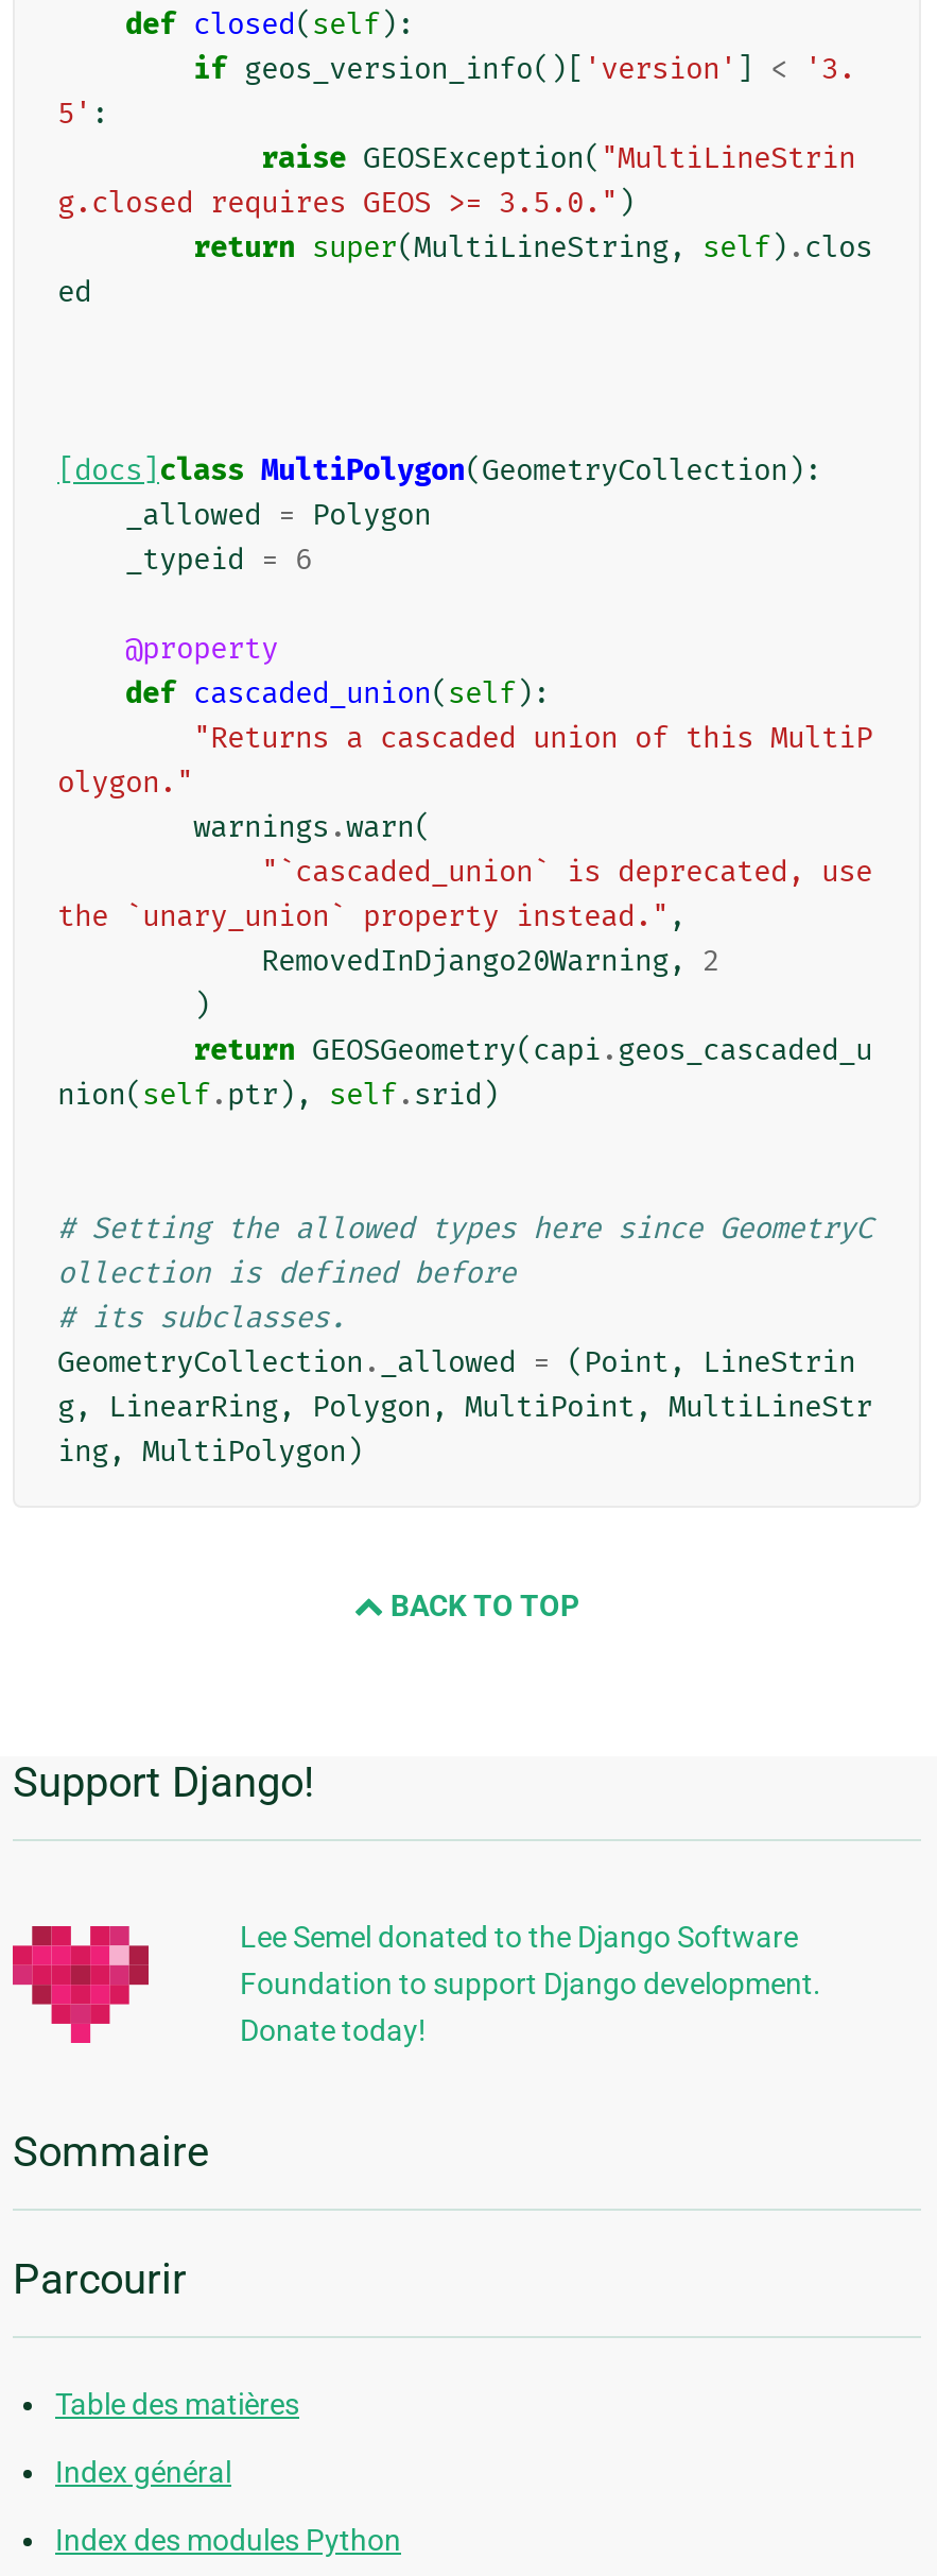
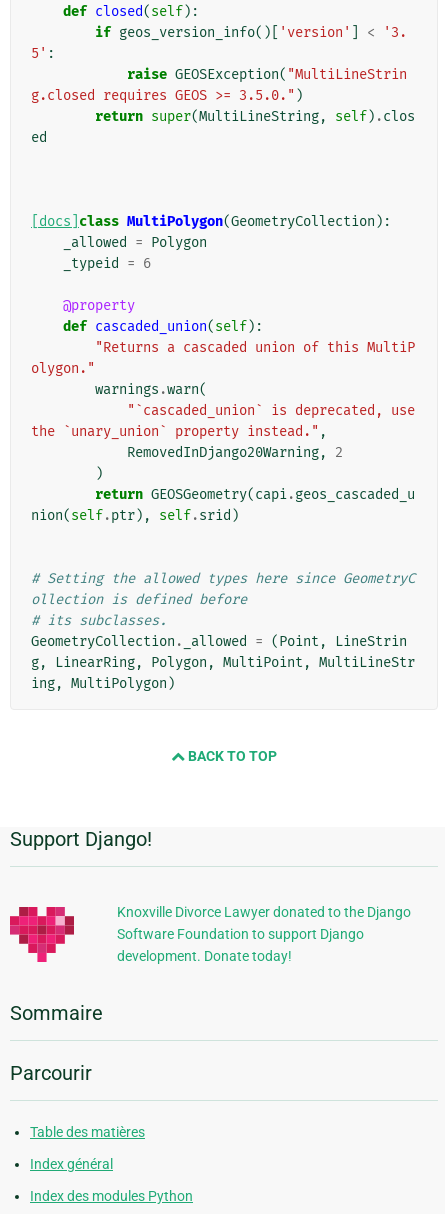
[240,1921,821,2048] Lee Semel donated to the Django Software | Foundation to support Django development. | Donate today! -> [117,904,411,964] Knoxville Divorce Lawyer donated to the Django | Software Foundation to support Django | development. Donate today!

